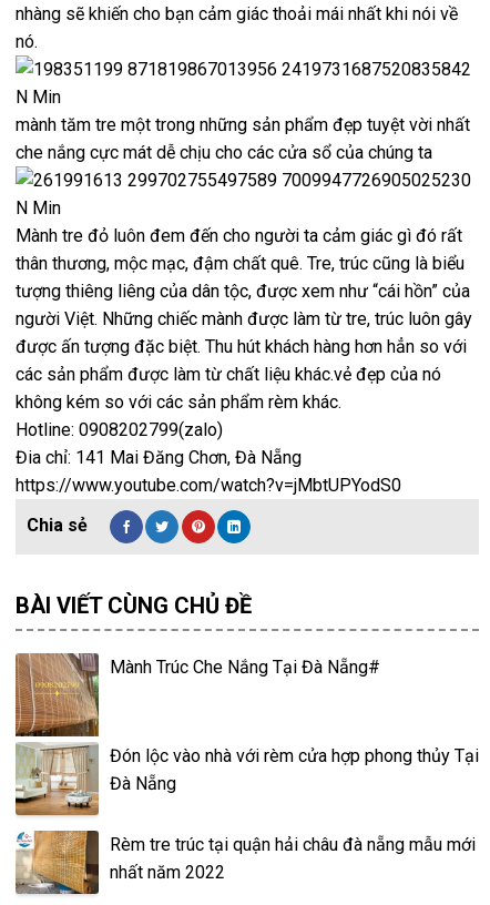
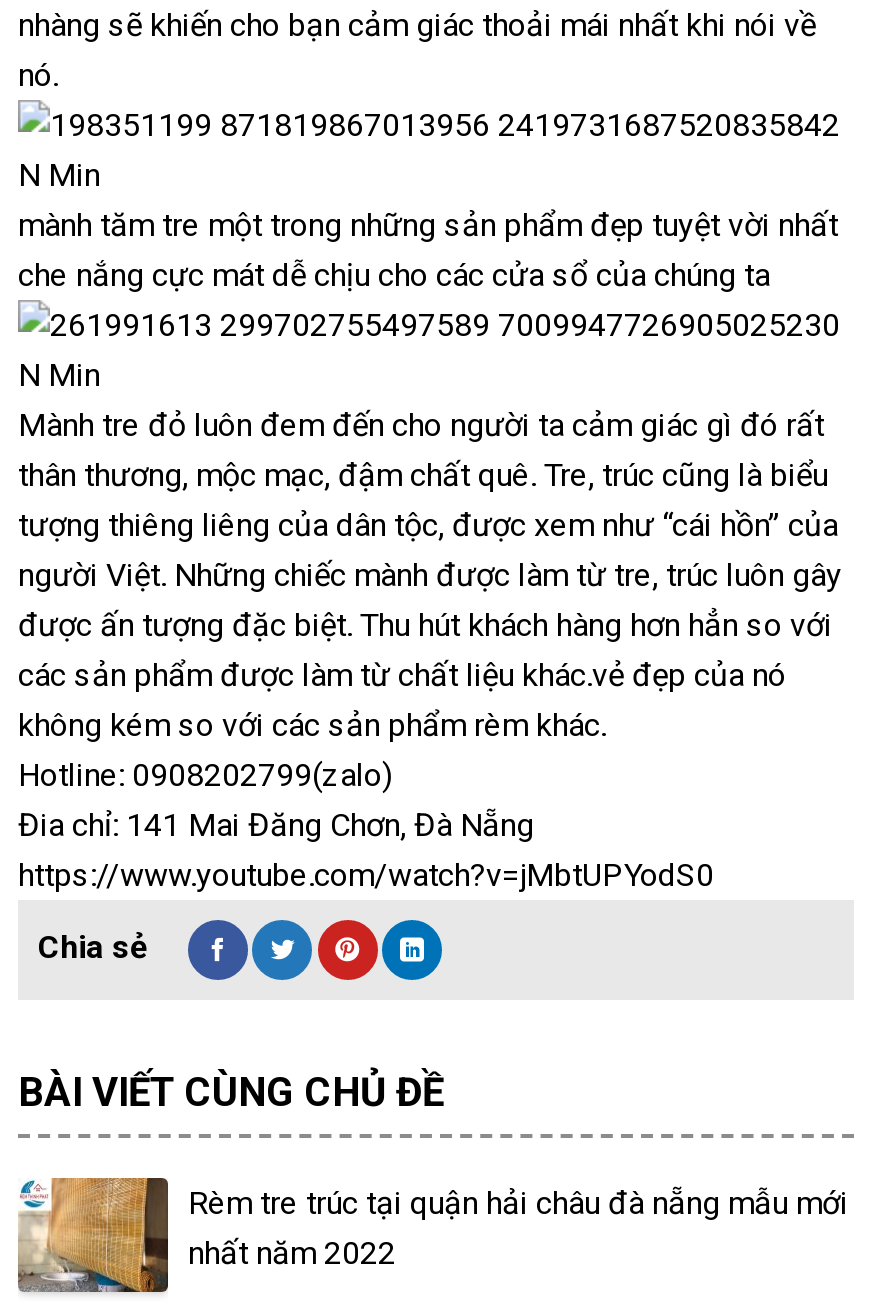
[14,652,380,817] [image] | Mành Trúc Che Nắng Tại Đà Nẵng# -> none
[110,745,479,794] Đón lộc vào nhà với rèm cửa hợp phong thủy Tại | Đà Nẵng -> none

